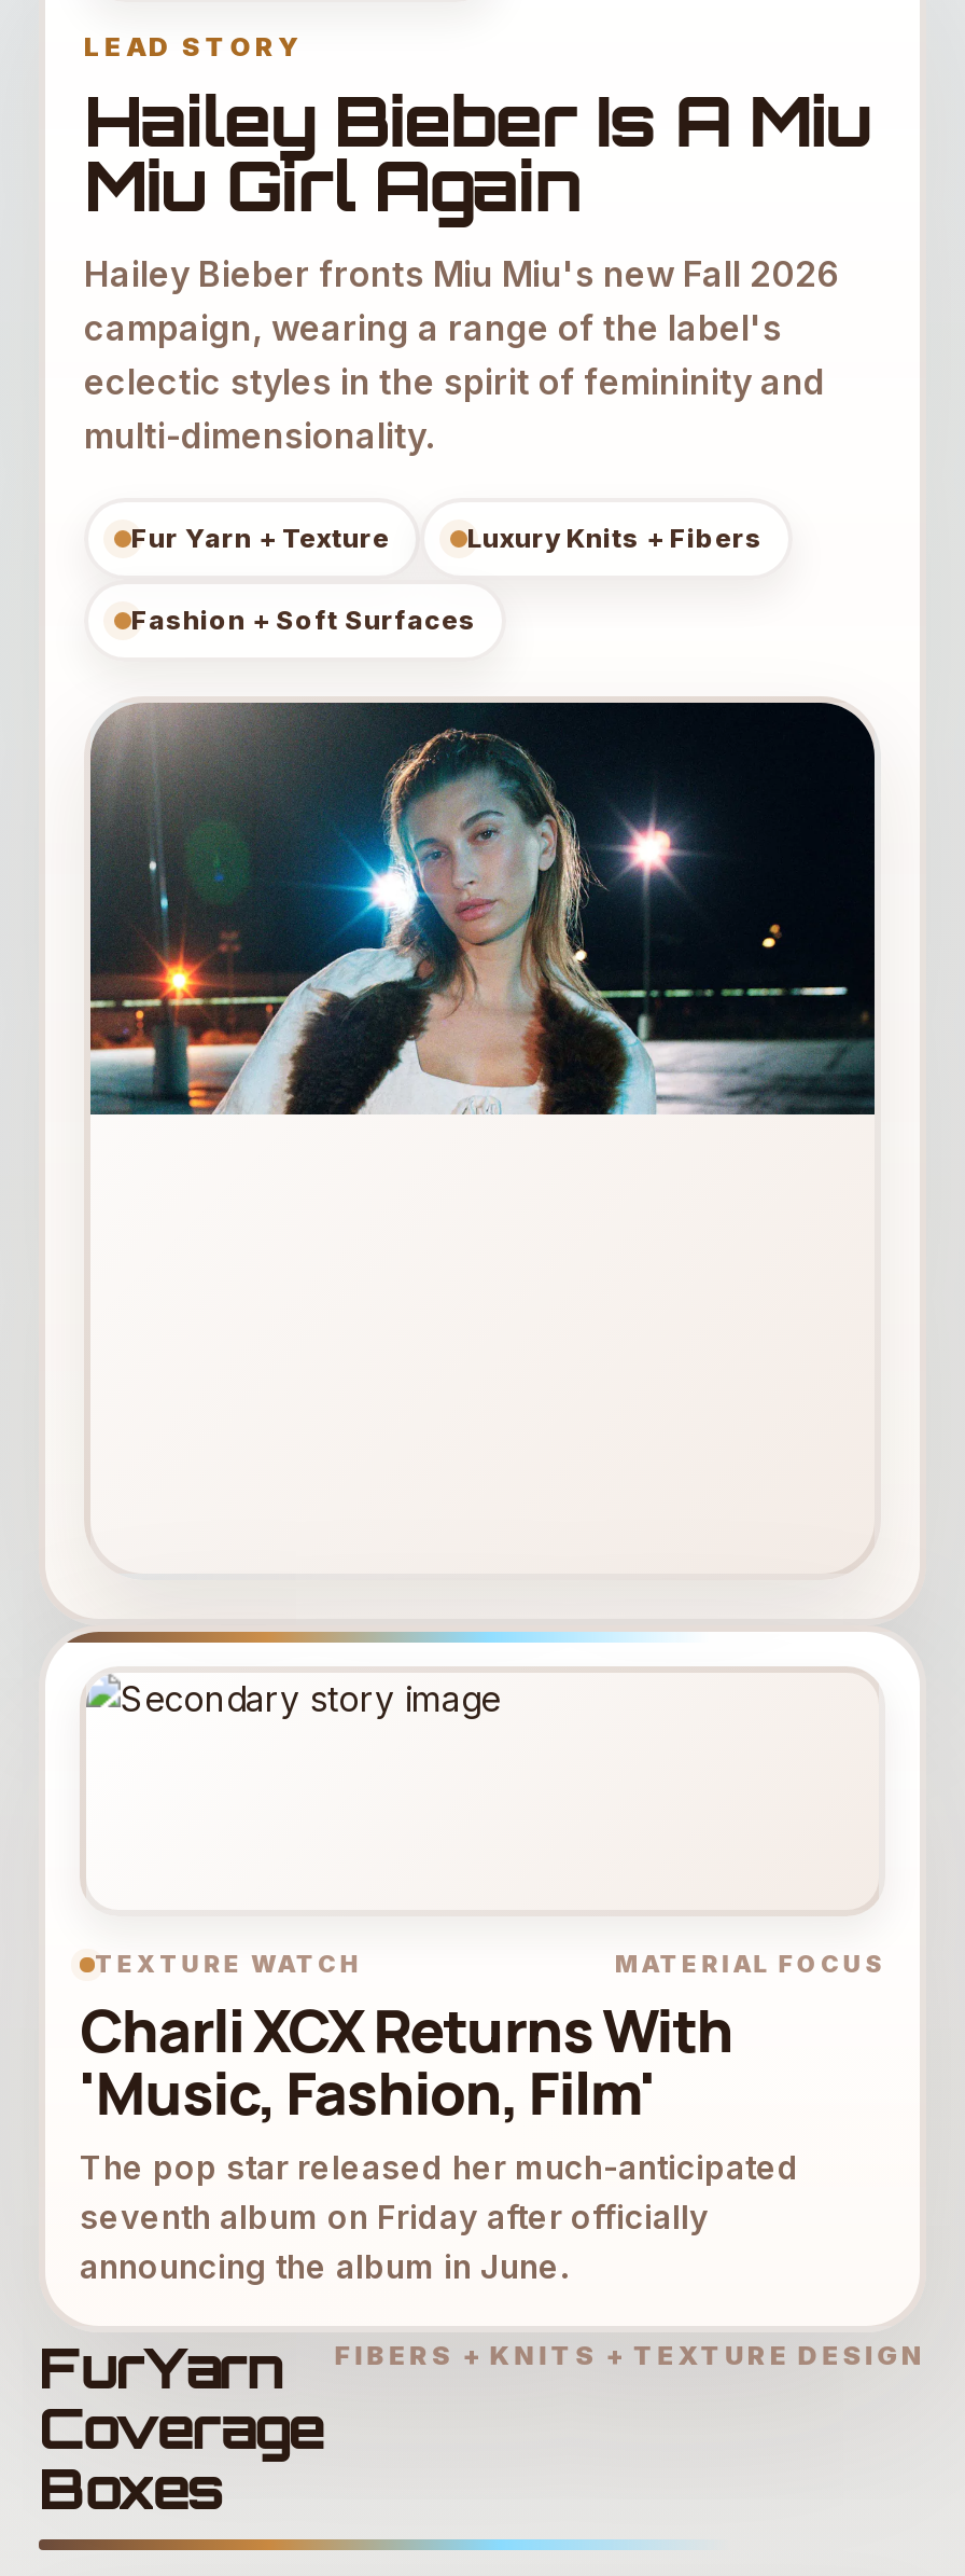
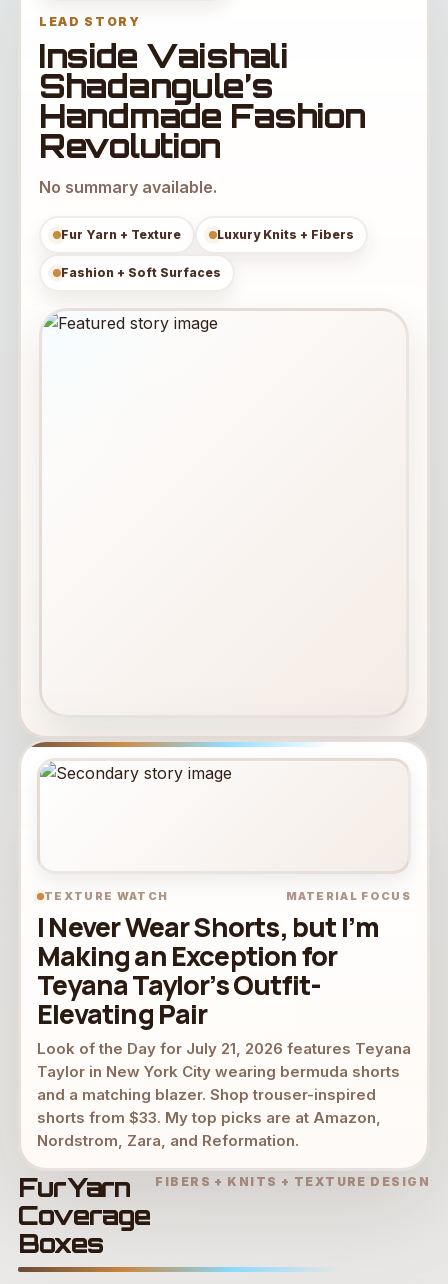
[84,78,872,457] Hailey Bieber Is A Miu | Miu Girl Again | Hailey Bieber fronts Miu Miu's new Fall 2026 | campaign, wearing a range of the label's | eclectic styles in the spirit of femininity and | multi-dimensionality. -> [39,36,365,197] Inside Vaishali | Shadangule’s | Handmade Fashion | Revolution | No summary available.
[88,701,877,1117] [image] -> none
[80,1990,799,2287] Charli XCX Returns With | 'Music, Fashion, Film' | The pop star released her much-anticipated | seventh album on Friday after officially | announcing the album in June. -> [37,908,411,1150] I Never Wear Shorts, but I’m | Making an Exception for | Teyana Taylor’s Outfit- | Elevating Pair | Look of the Day for July 21, 2026 features Teyana | Taylor in New York City wearing bermuda shorts | and a matching blazer. Shop trouser-inspired | shorts from $33. My top picks are at Amazon, | Nordstrom, Zara, and Reformation.

